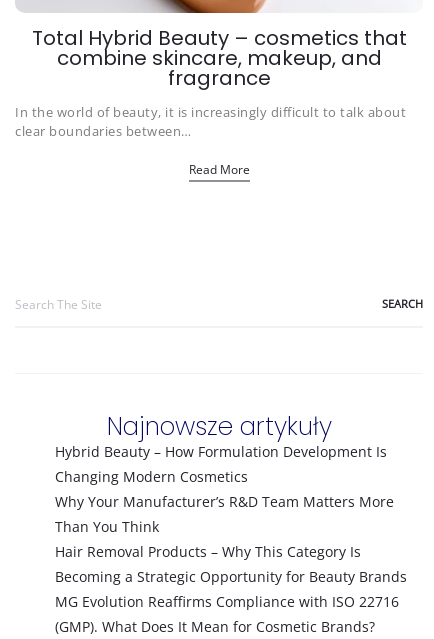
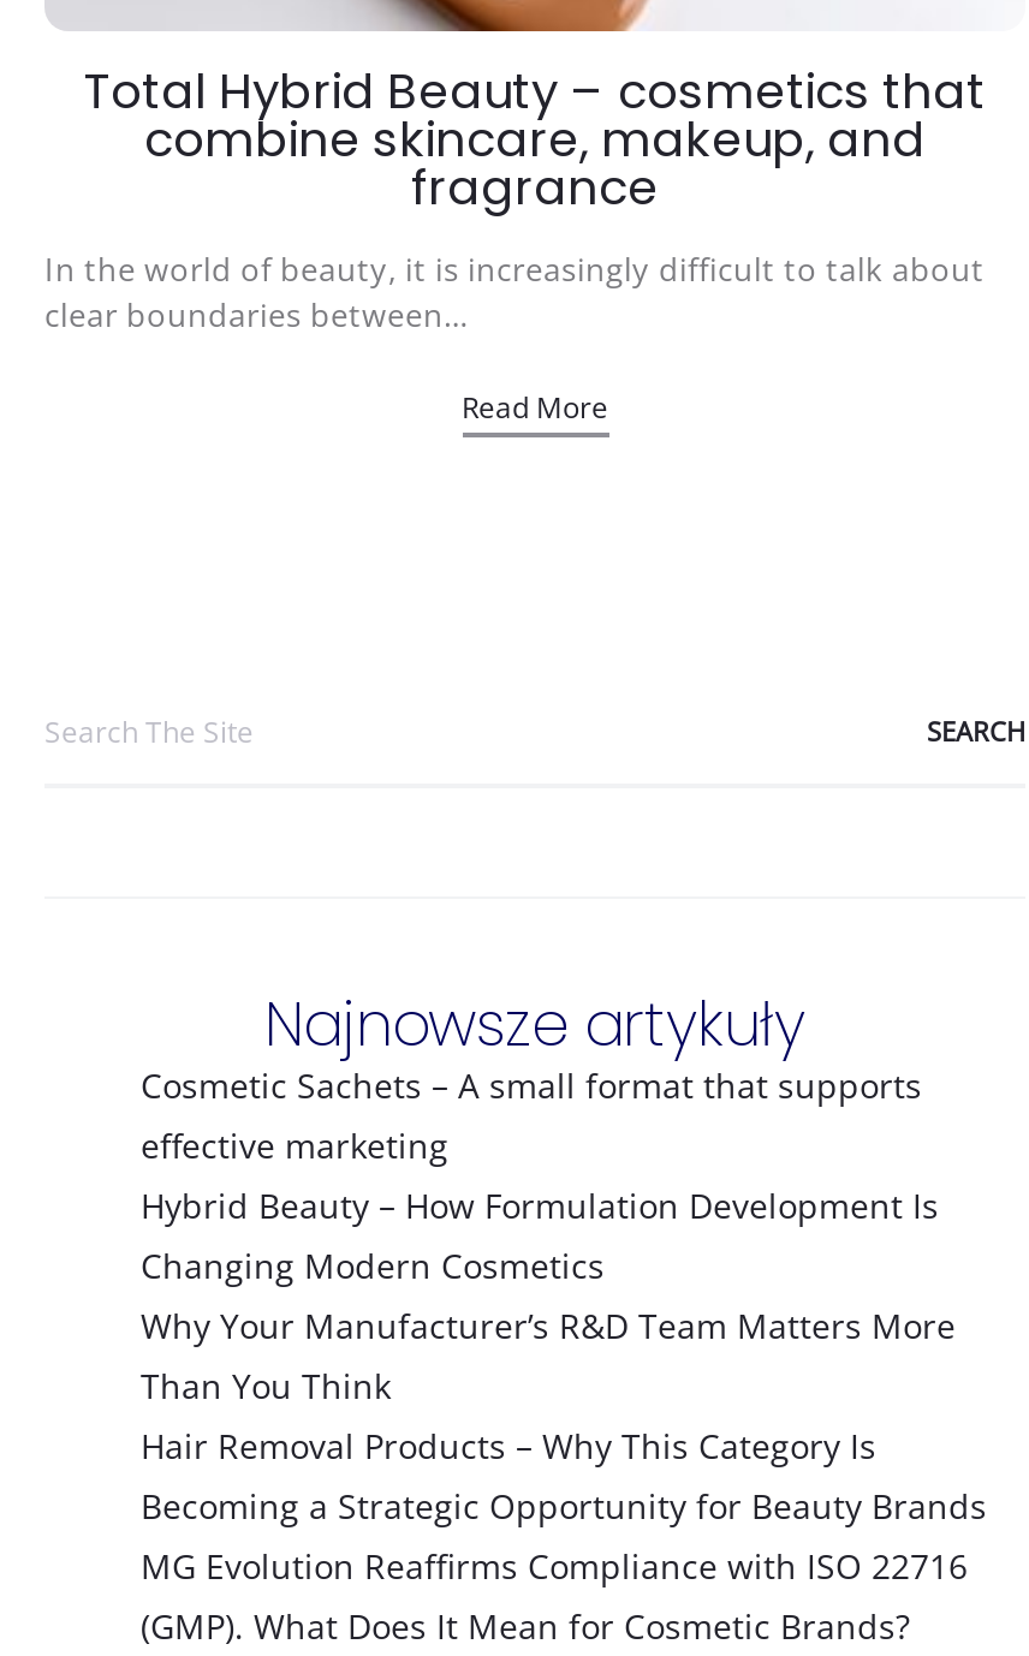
none -> [141,1062,922,1168] Cosmetic Sachets – A small format that supports | effective marketing

